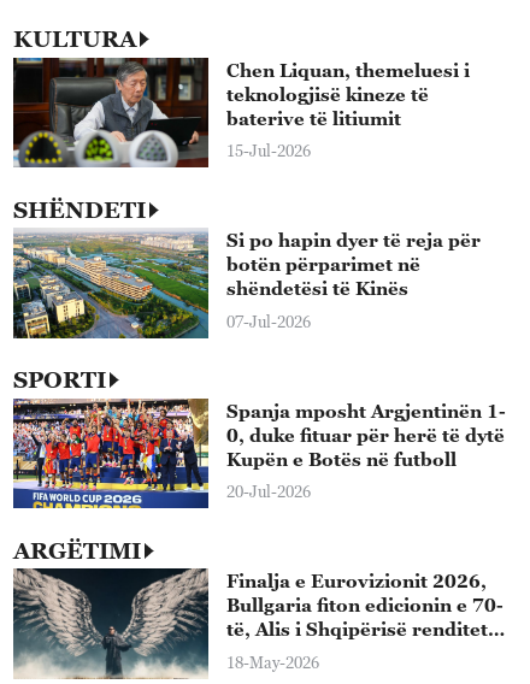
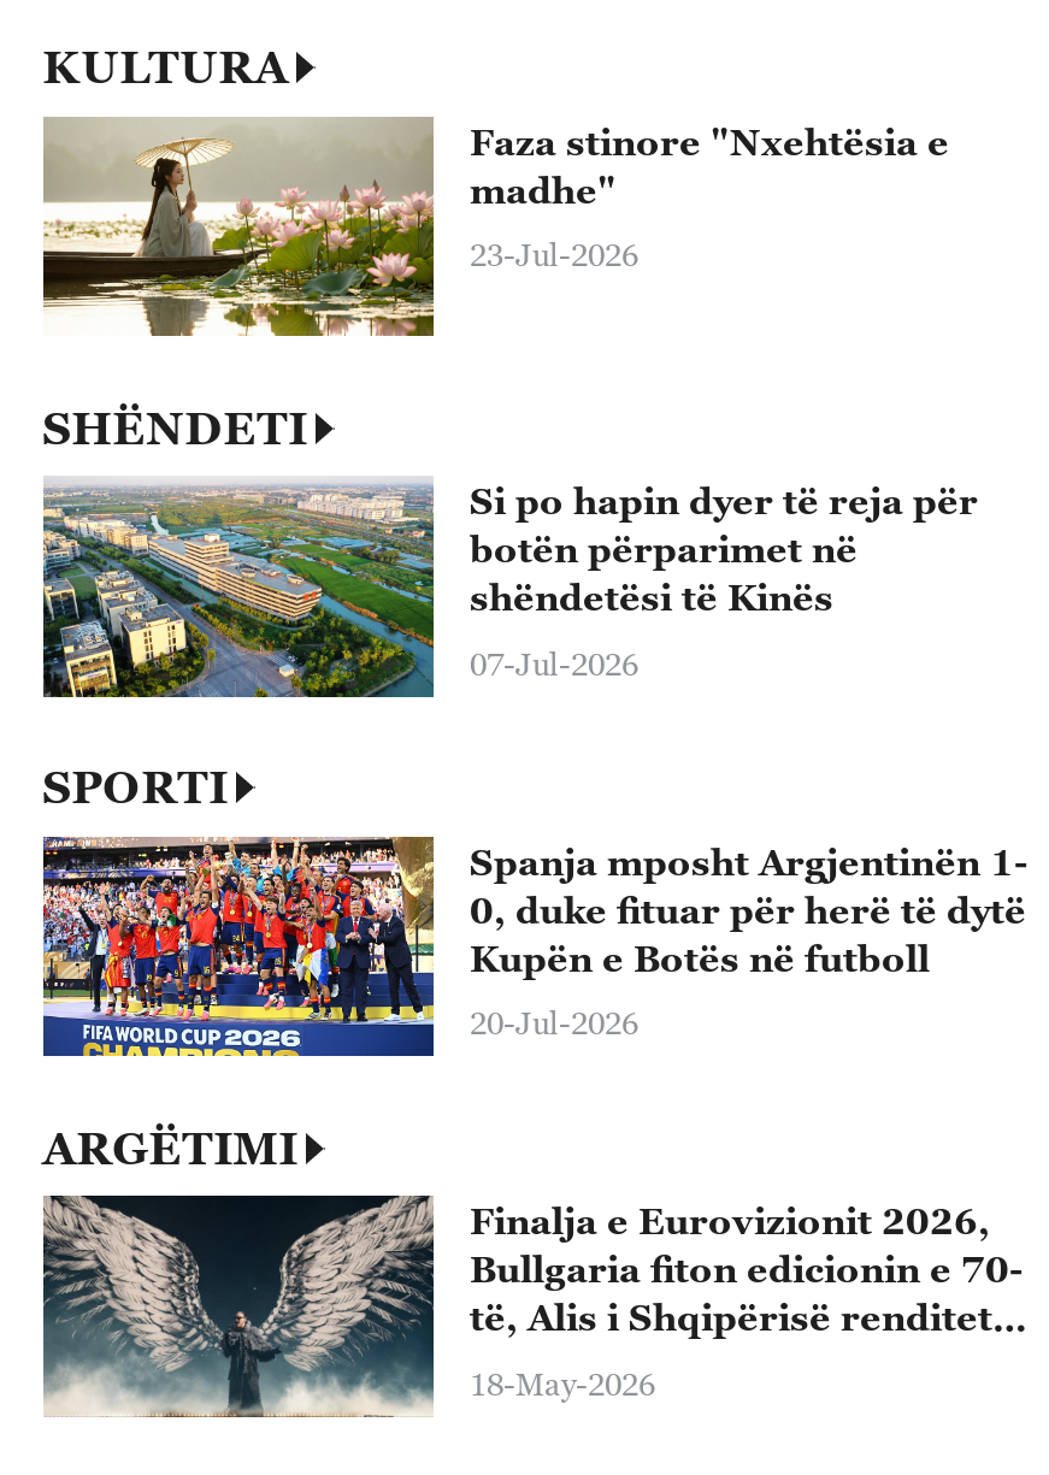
[12,57,470,169] [image] | Chen Liquan, themeluesi i | teknologjisë kineze të | baterive të litiumit -> [43,114,949,338] [image] | Faza stinore "Nxehtësia e | madhe"
[226,141,311,161] 15-Jul-2026 -> [470,236,638,274] 23-Jul-2026

